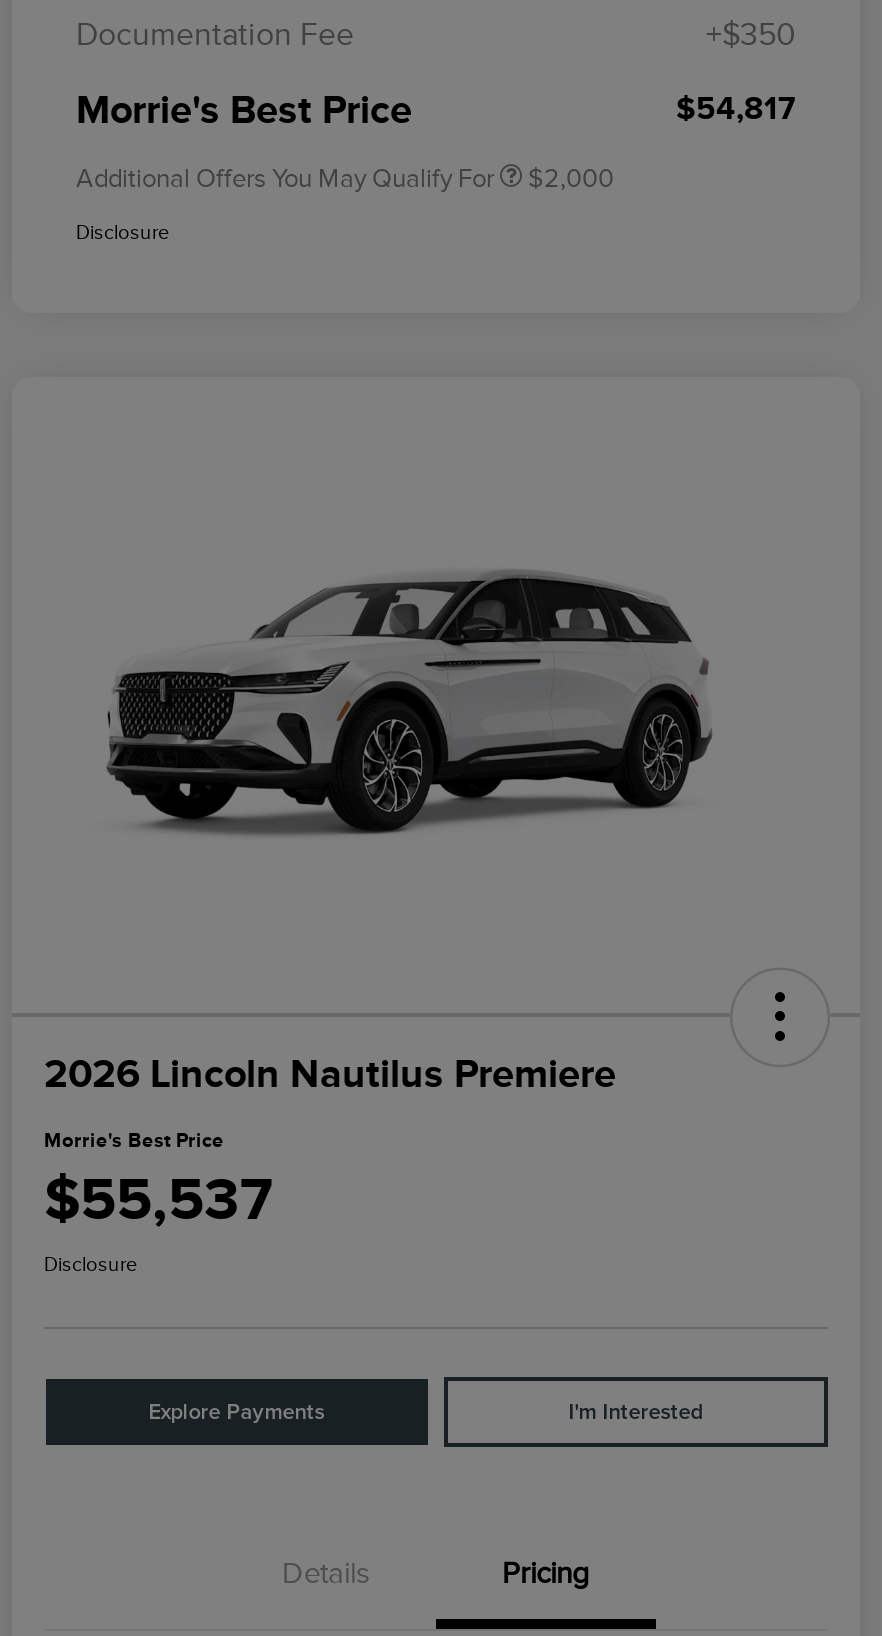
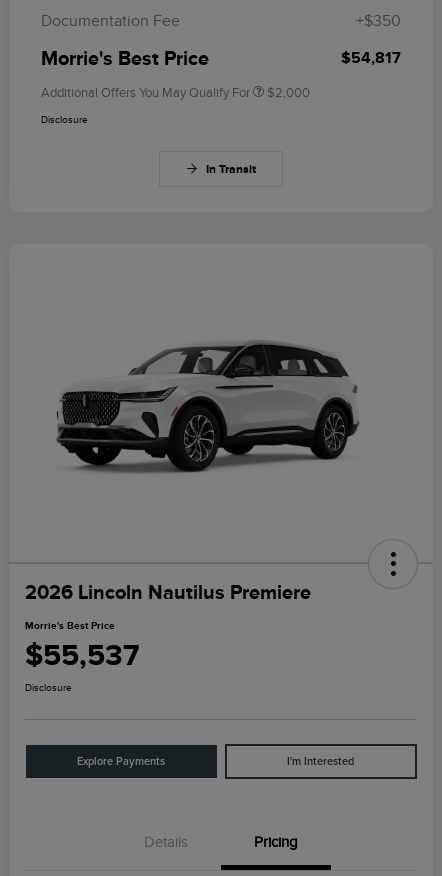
none -> [206,162,256,176] In Transit

